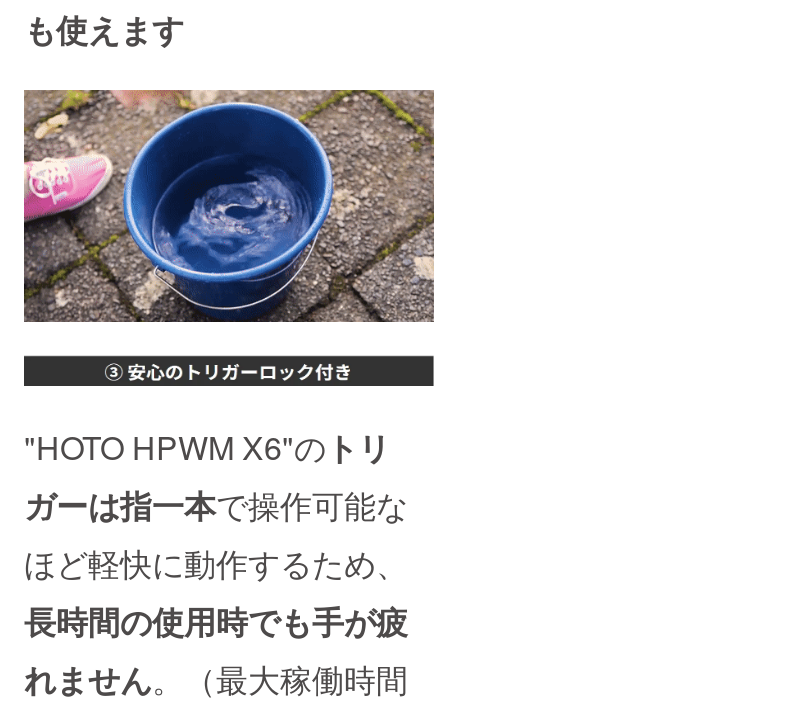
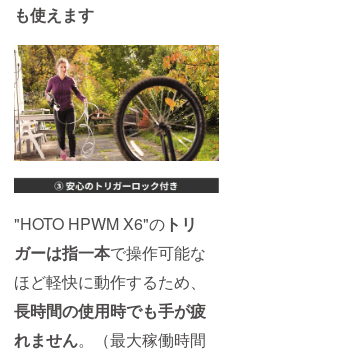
[22,88,434,324] [image] -> [14,44,220,162] [image]

